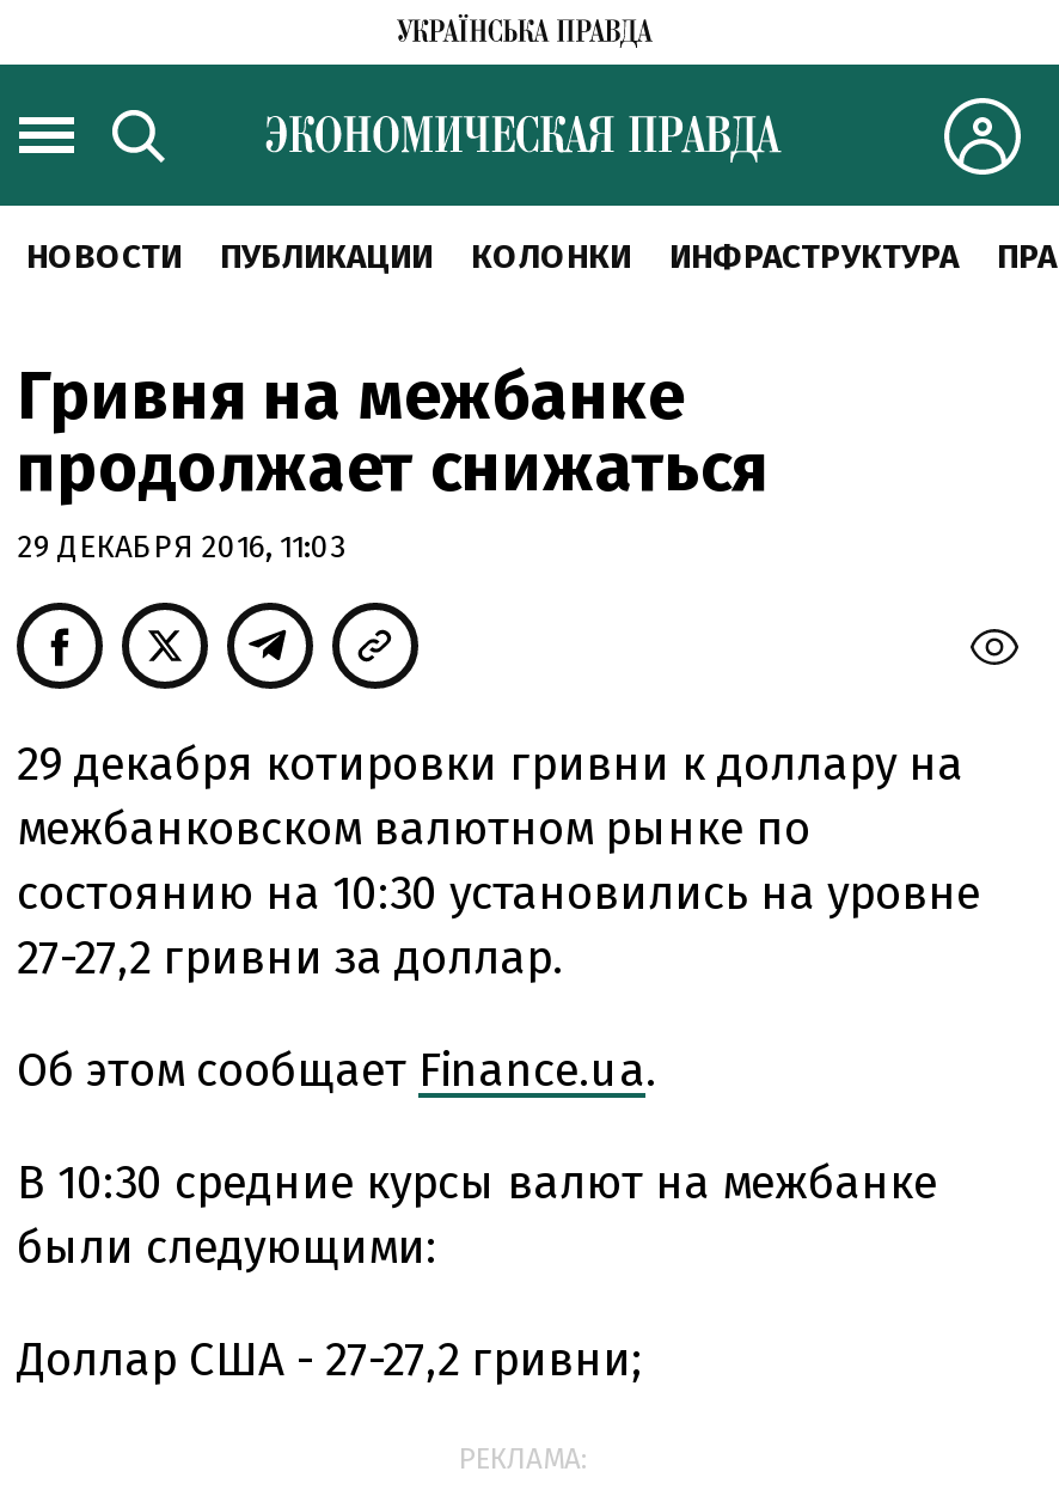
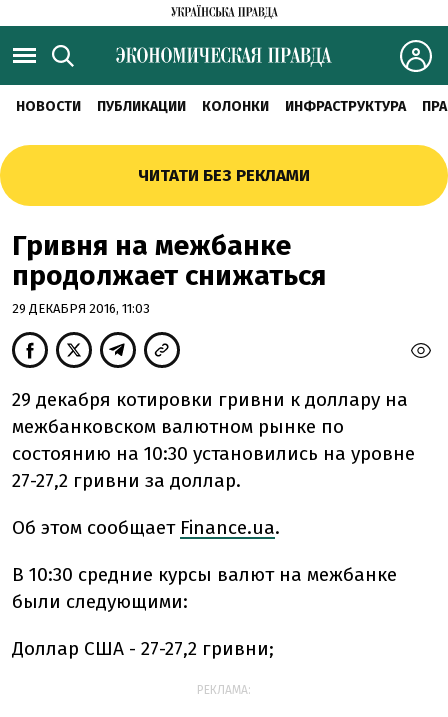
none -> [138,165,310,186] ЧИТАТИ БЕЗ РЕКЛАМИ

